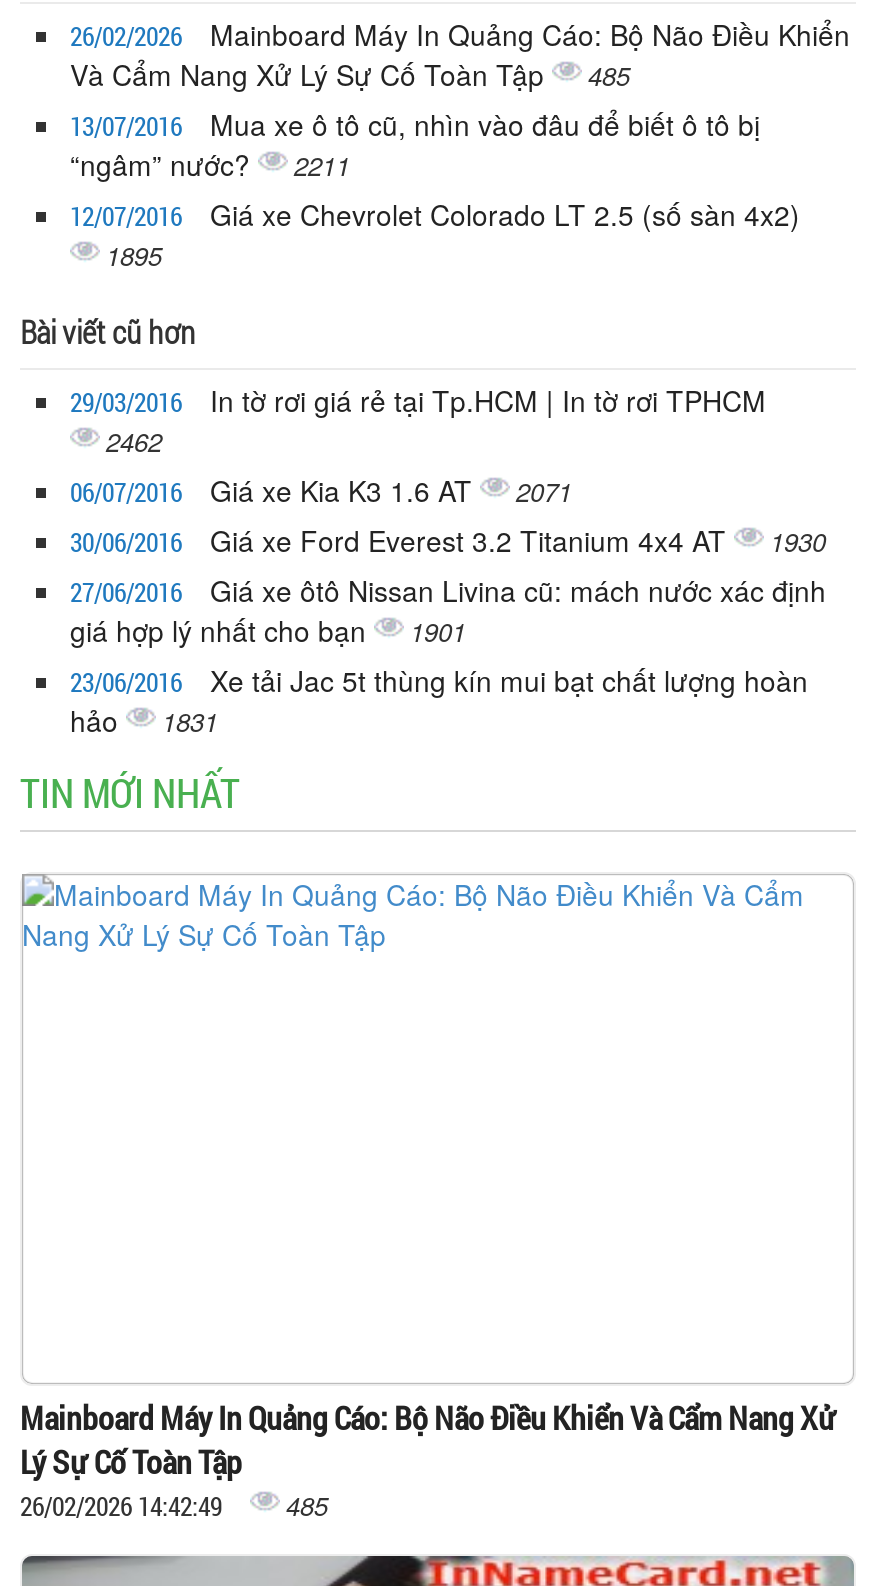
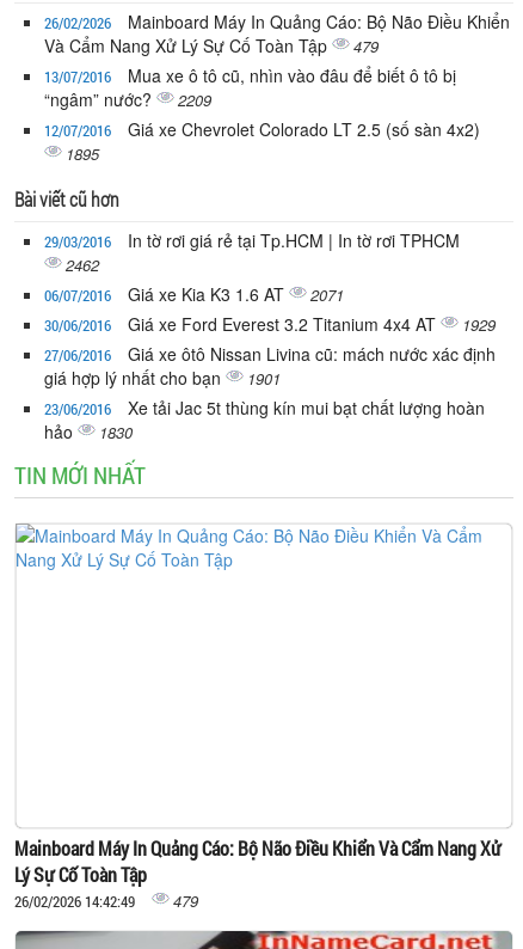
[70,54,630,94] Và Cẩm Nang Xử Lý Sự Cố Toàn Tập 485 -> [44,34,379,58] Và Cẩm Nang Xử Lý Sự Cố Toàn Tập 479
[70,144,350,184] “ngâm” nước? 2211 -> [44,87,211,111] “ngâm” nước? 2209
[70,520,826,560] 30/06/2016 Giá xe Ford Everest 3.2 Titanium 4x4 AT 1930 -> [44,312,496,336] 30/06/2016 Giá xe Ford Everest 3.2 Titanium 4x4 AT 1929
[70,700,218,740] hảo 1831 -> [44,420,133,444] hảo 1830
[20,1486,328,1524] 26/02/2026 14:42:49 485 -> [14,889,198,912] 26/02/2026 14:42:49 479

